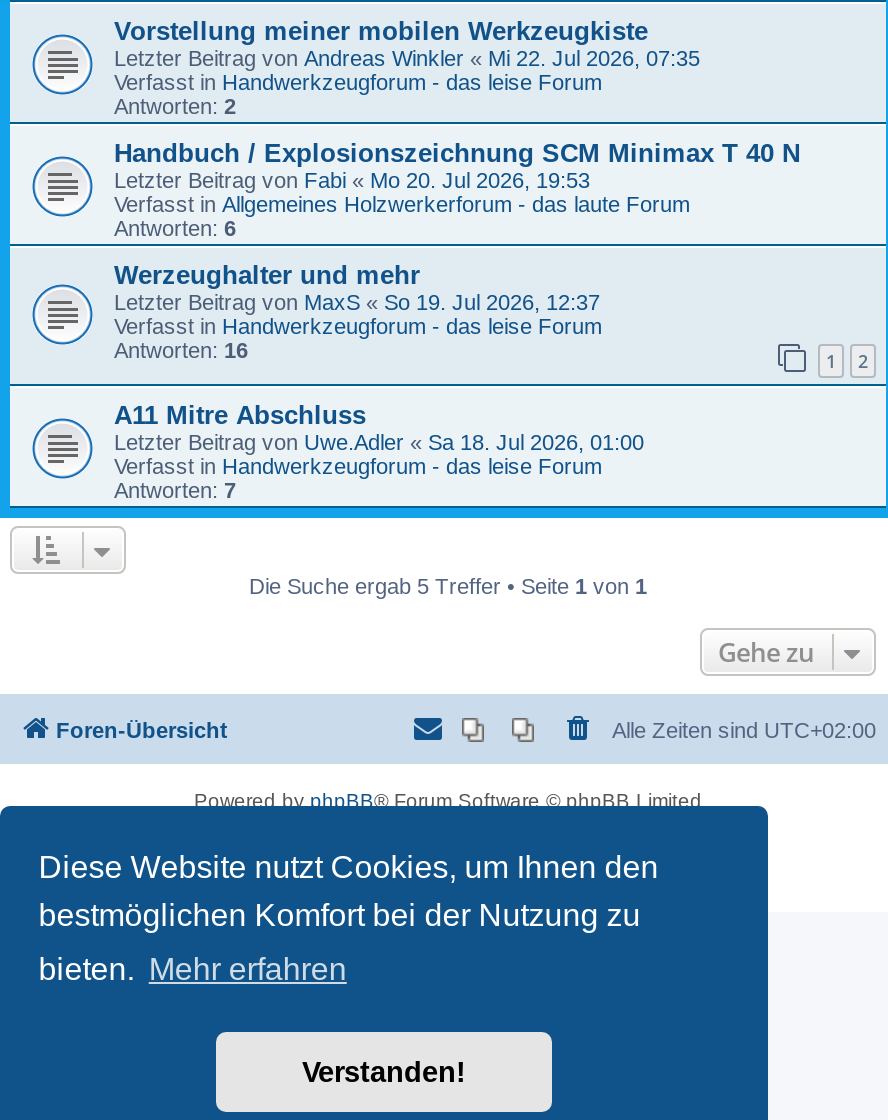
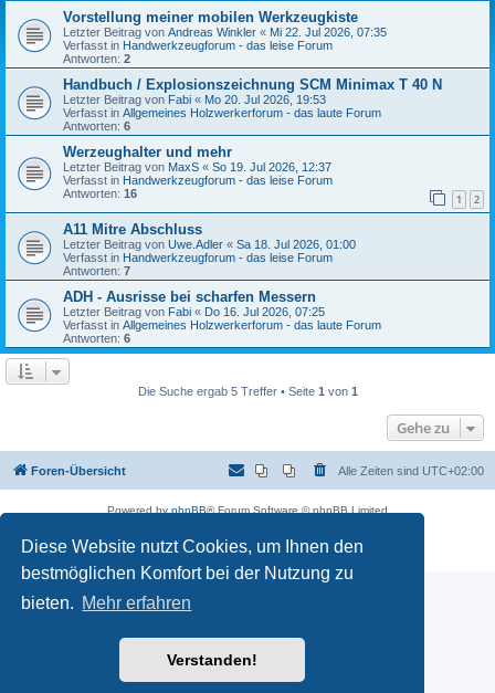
none -> [63,289,381,345] ADH - Ausrisse bei scharfen Messern | Letzter Beitrag von Fabi «Do 16. Jul 2026, 07:25 | Verfasst in Allgemeines Holzwerkerforum - das laute Forum | Antworten: 6

